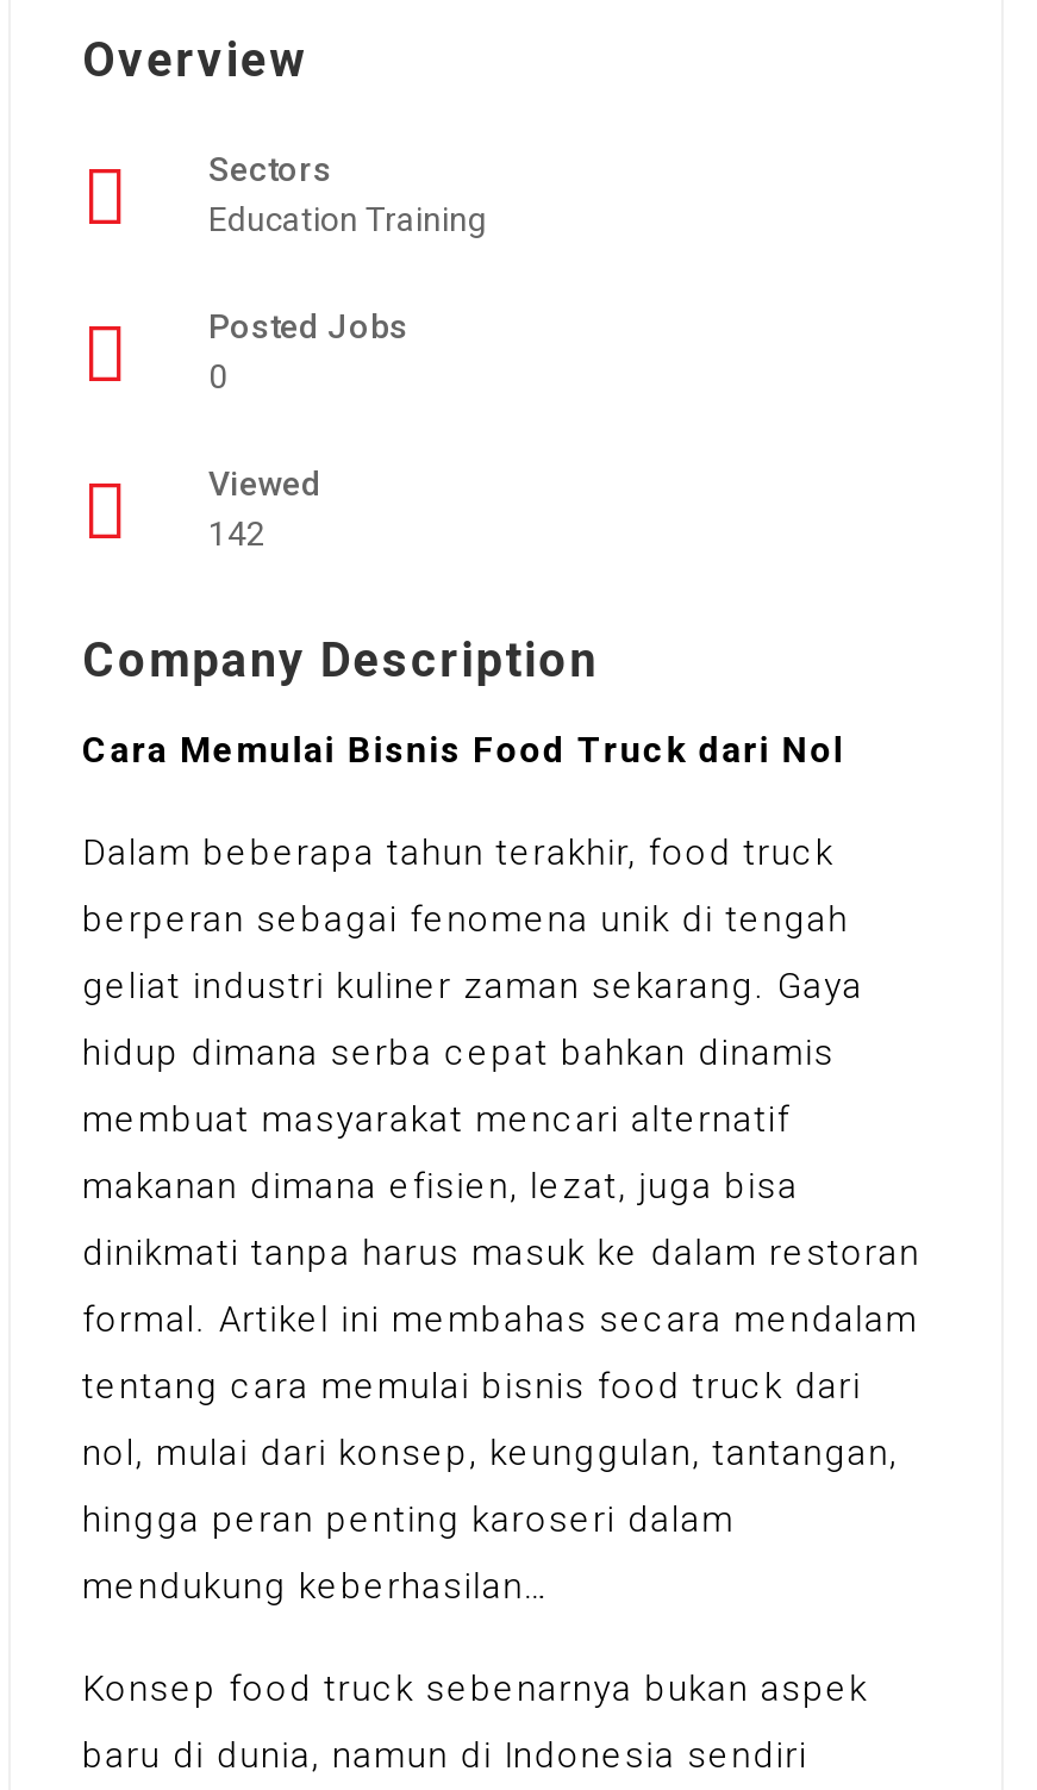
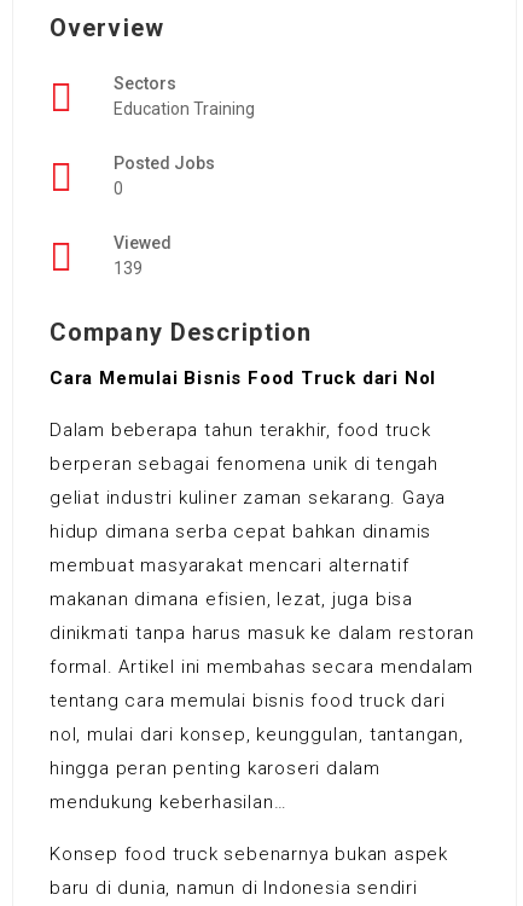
[208,514,266,553] 142 -> [114,259,143,278] 139

